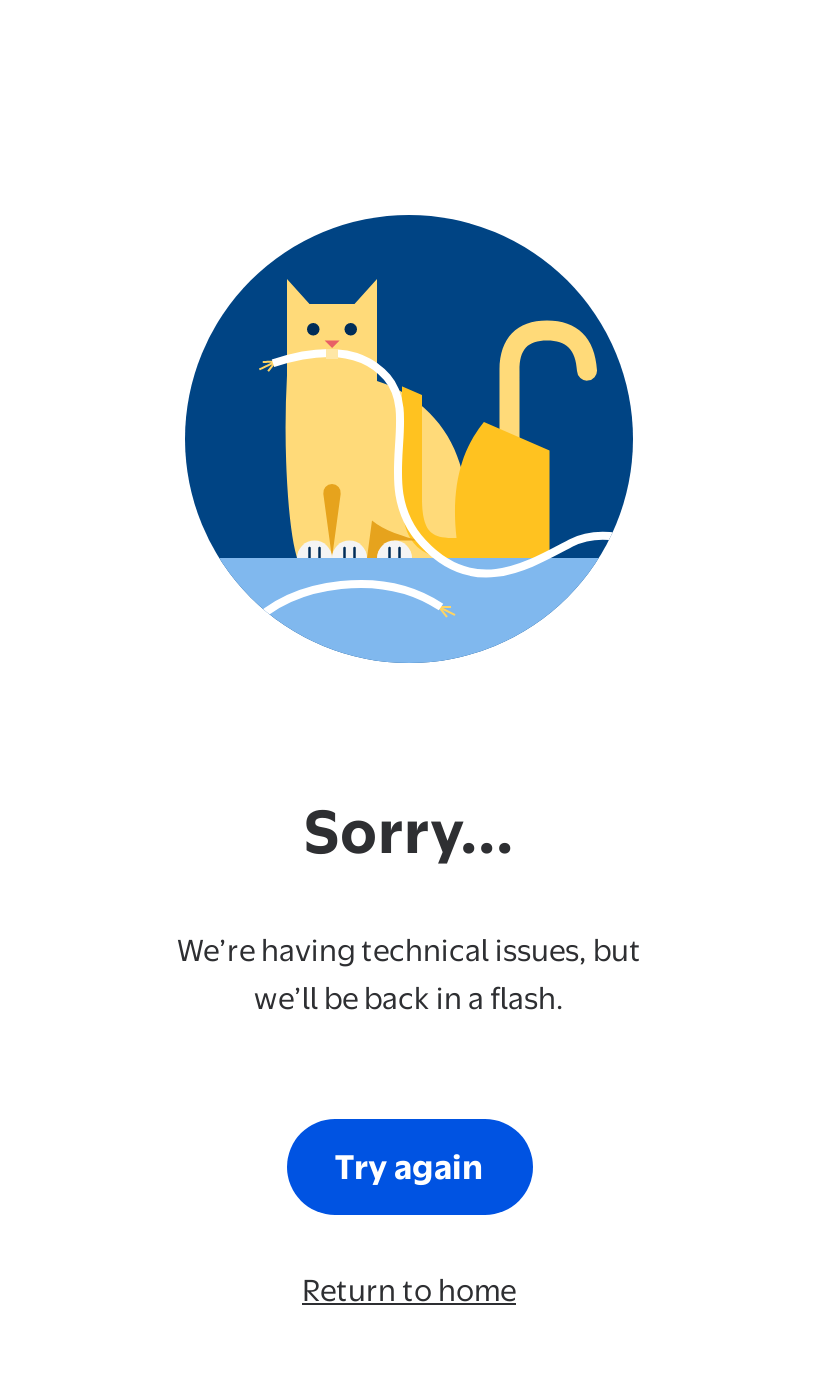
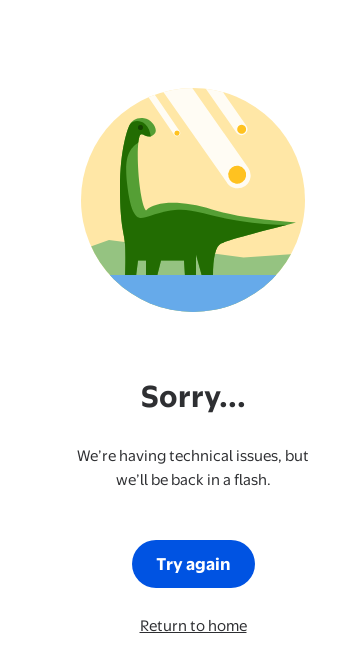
[183,213,635,619] [image] -> [81,88,305,289] [image]

